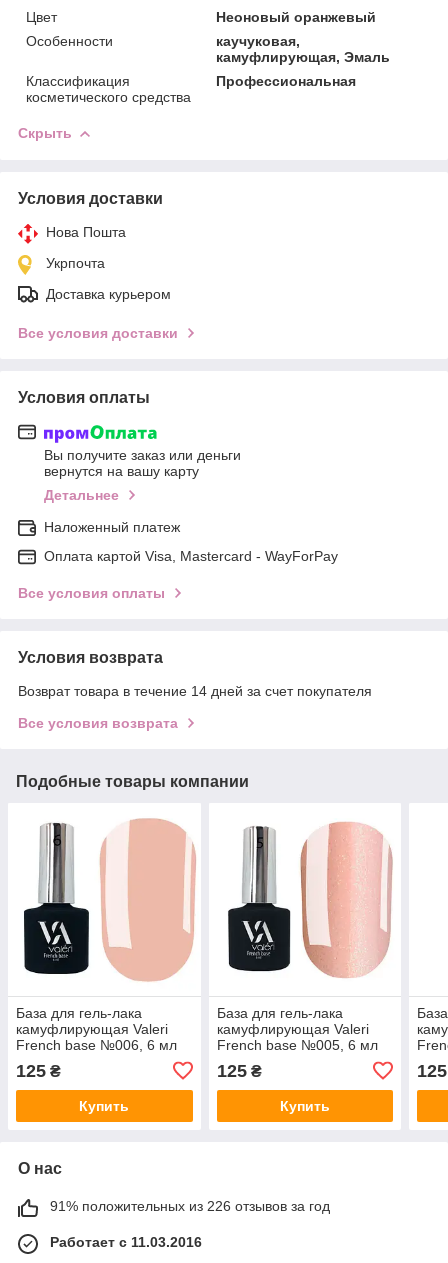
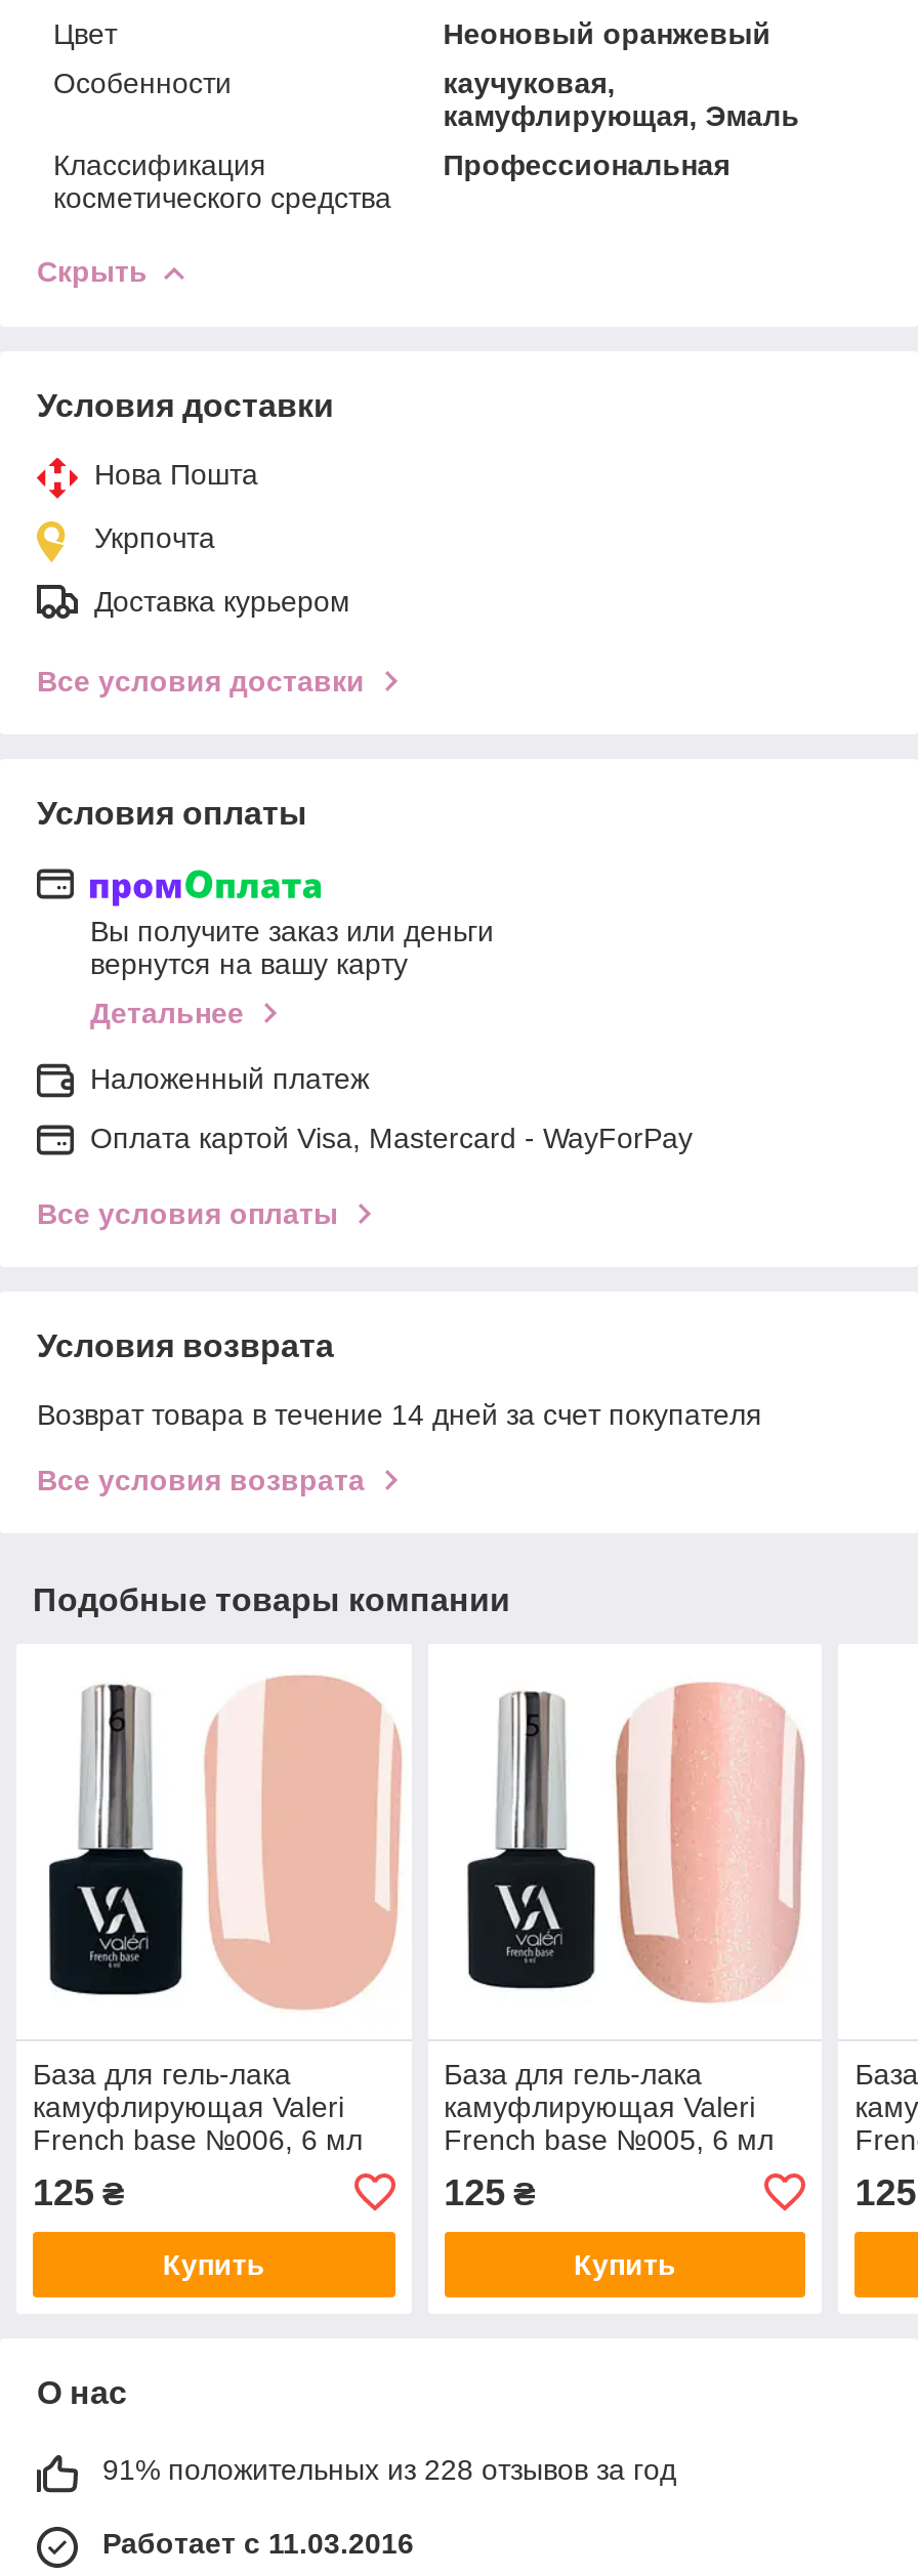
[50,1198,330,1214] 91% положительных из 226 отзывов за год -> [102,2453,676,2485] 91% положительных из 228 отзывов за год

